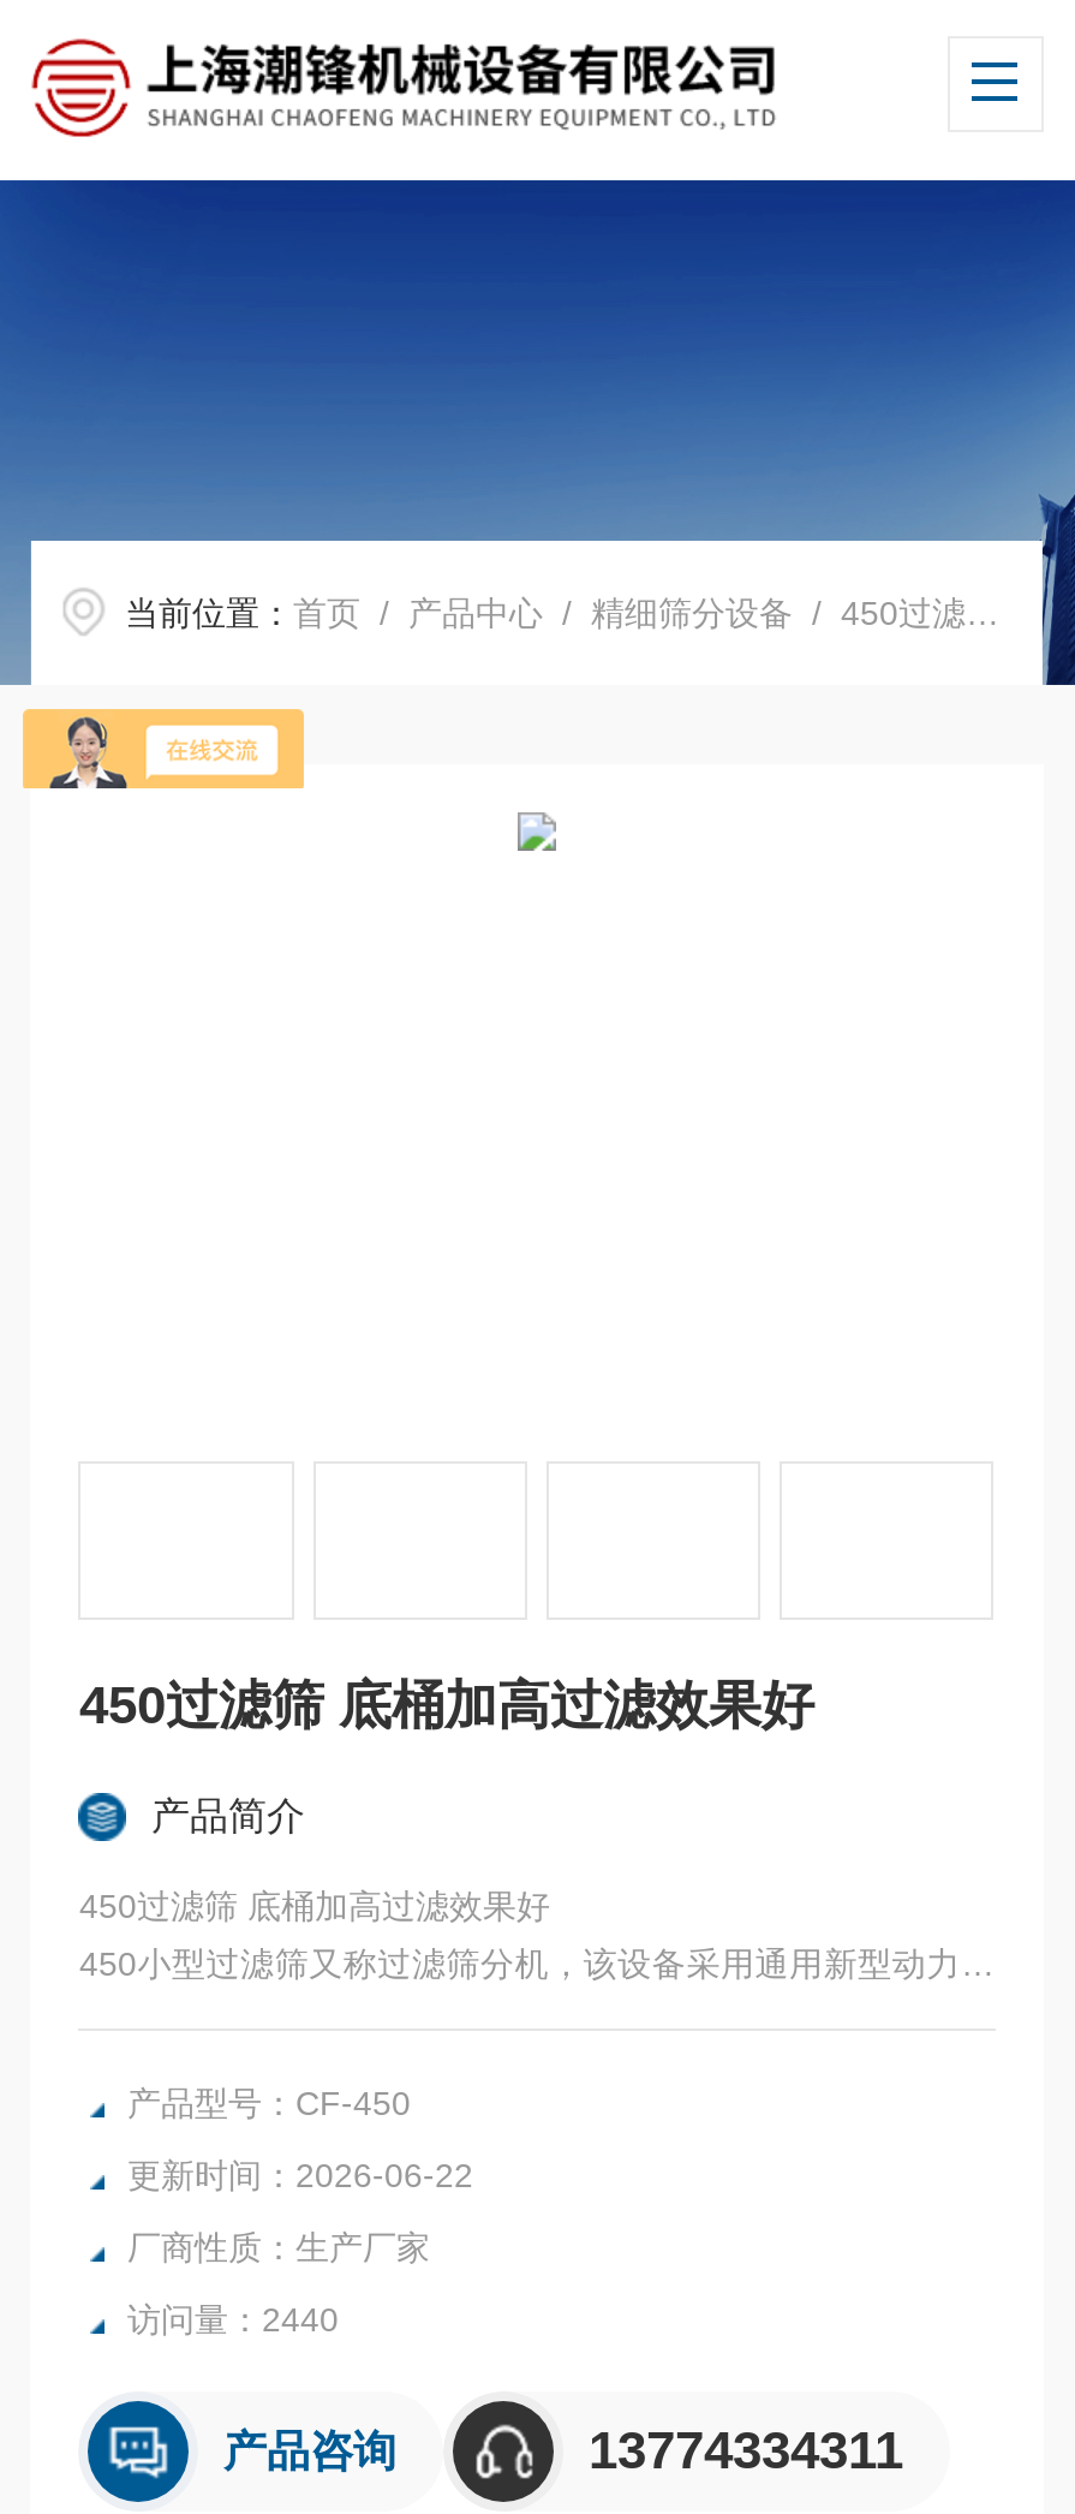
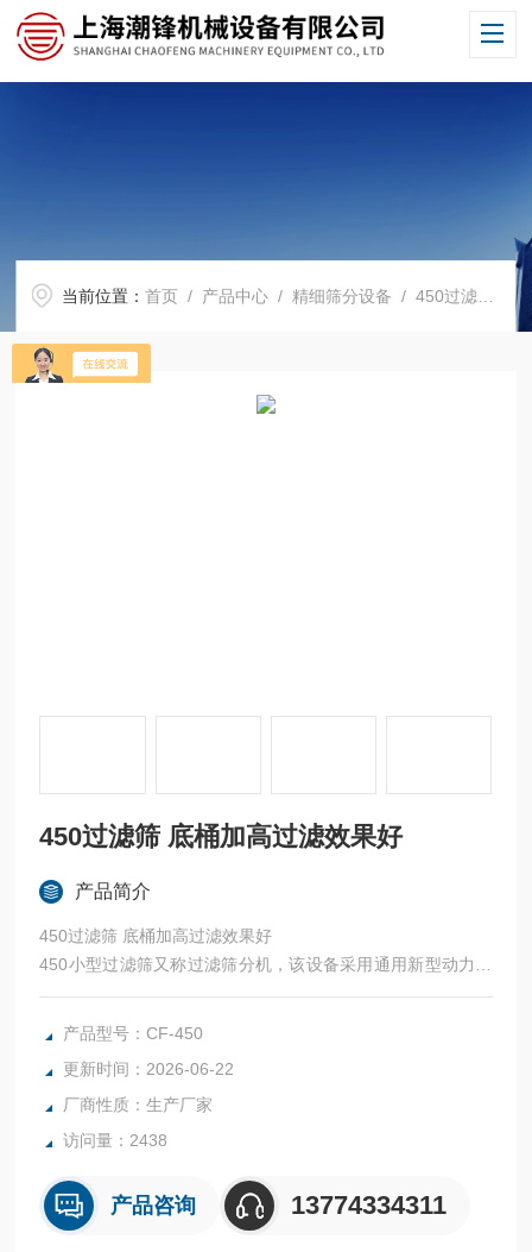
[127,2300,338,2339] 访问量：2440 -> [63,1131,168,1150] 访问量：2438

